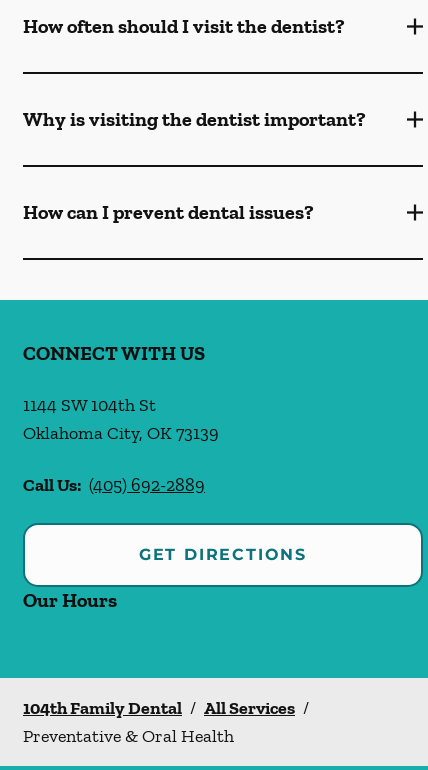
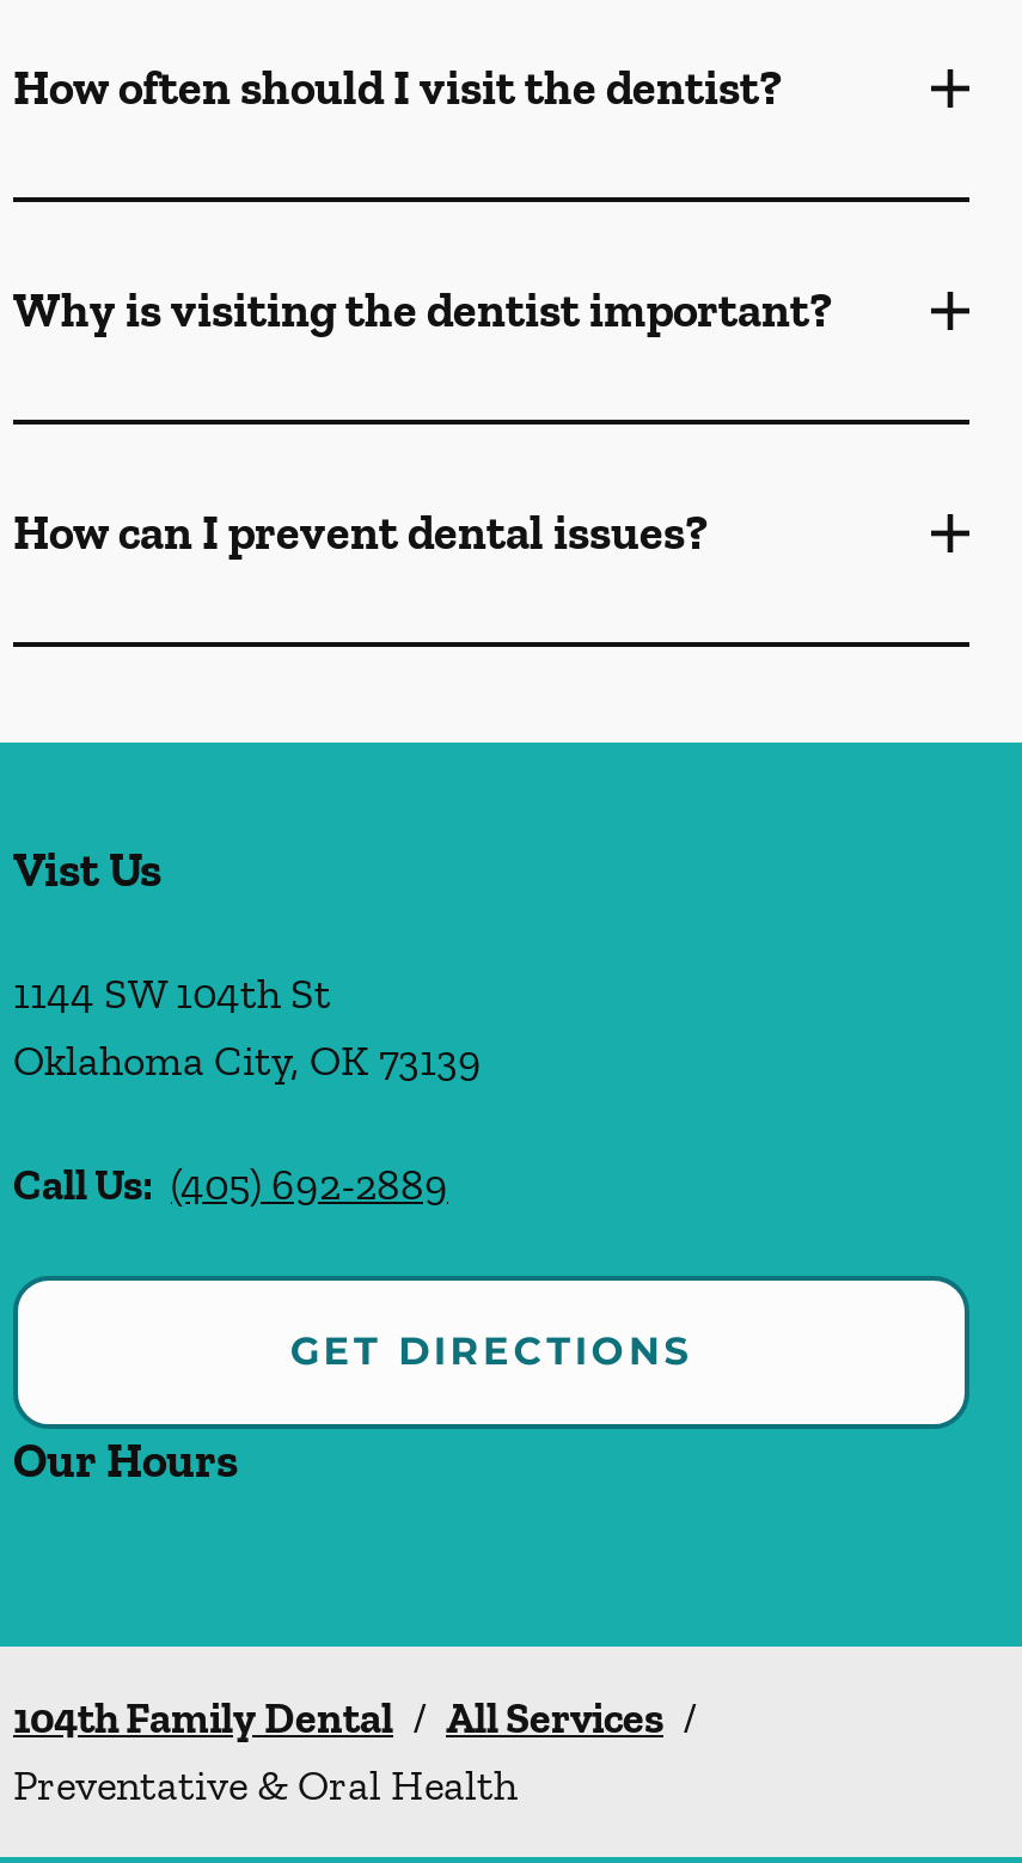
[23,341,205,365] CONNECT WITH US -> [13,841,161,898] Vist Us

